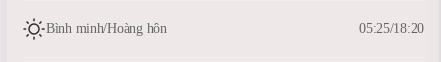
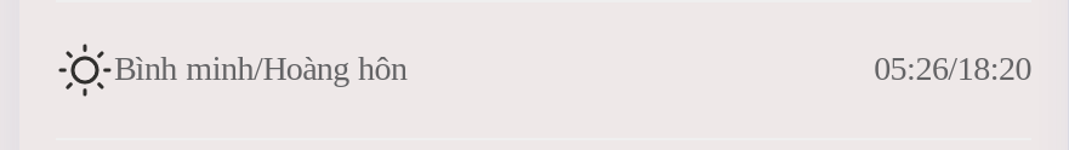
[359,21,424,36] 05:25/18:20 -> [874,51,1031,87] 05:26/18:20

